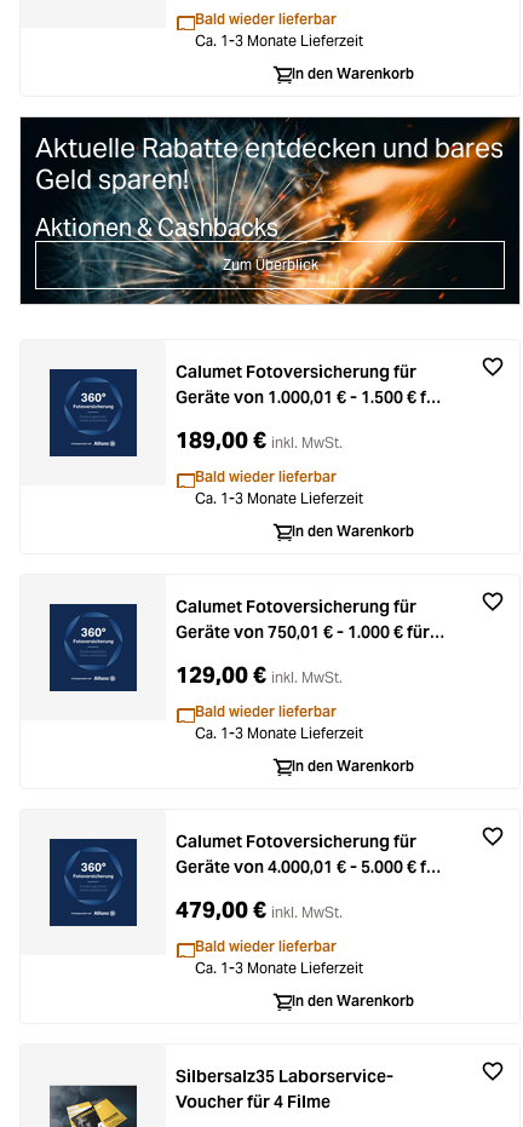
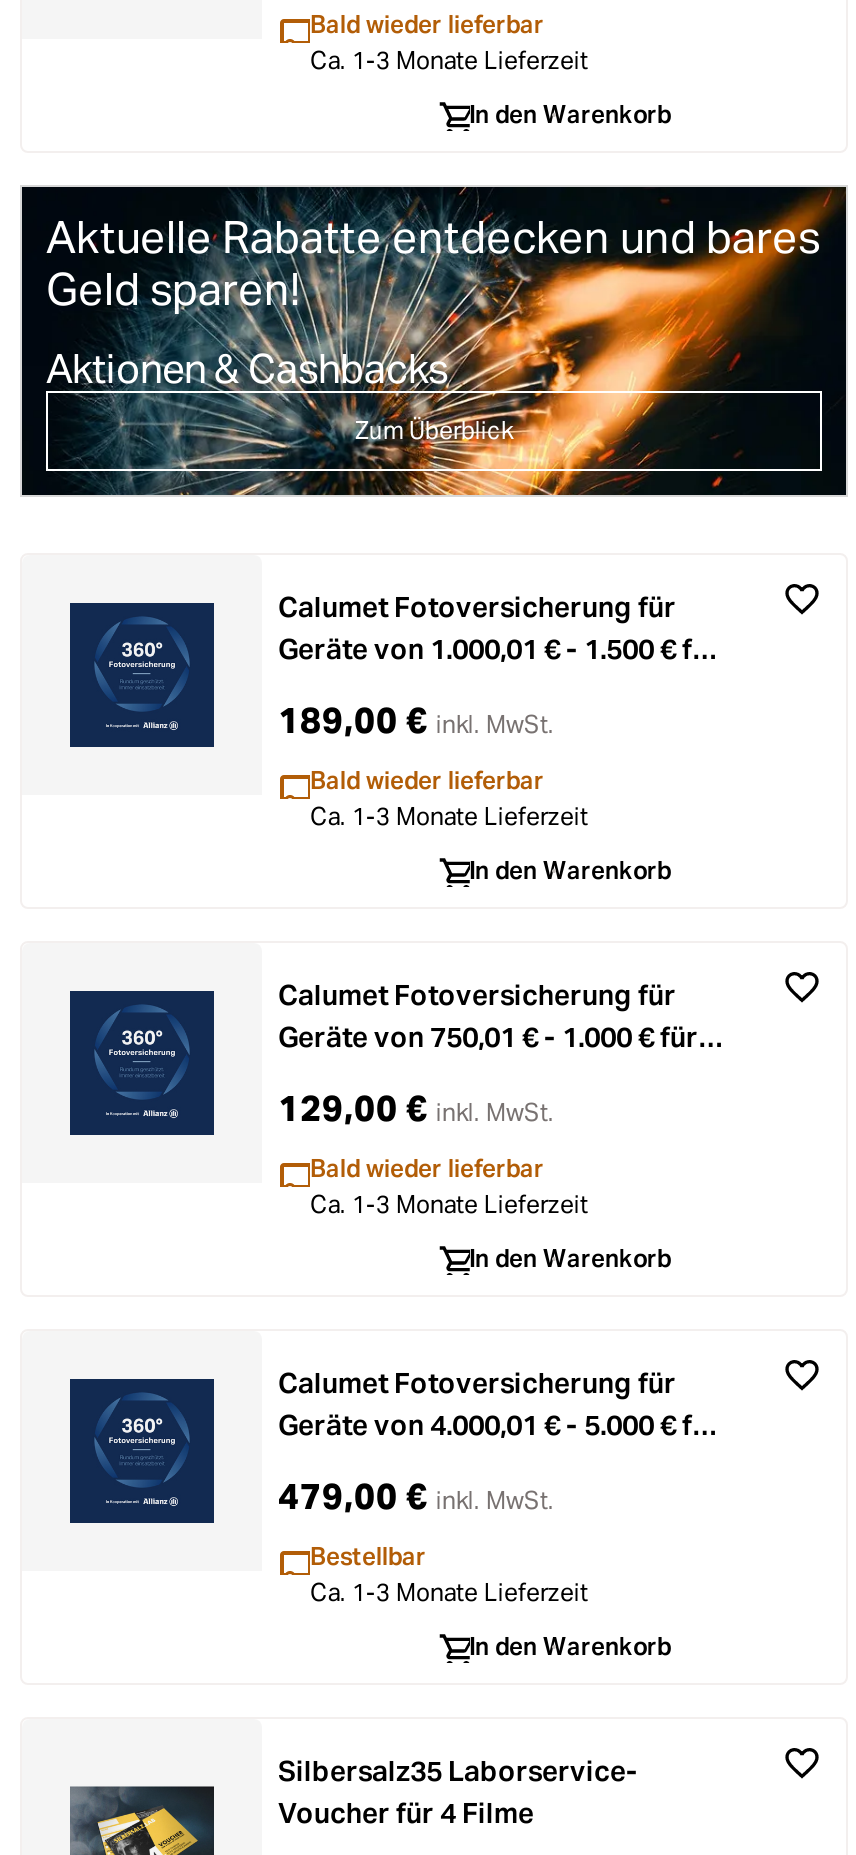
[195,937,337,955] Bald wieder lieferbar -> [310,1541,426,1571] Bestellbar

